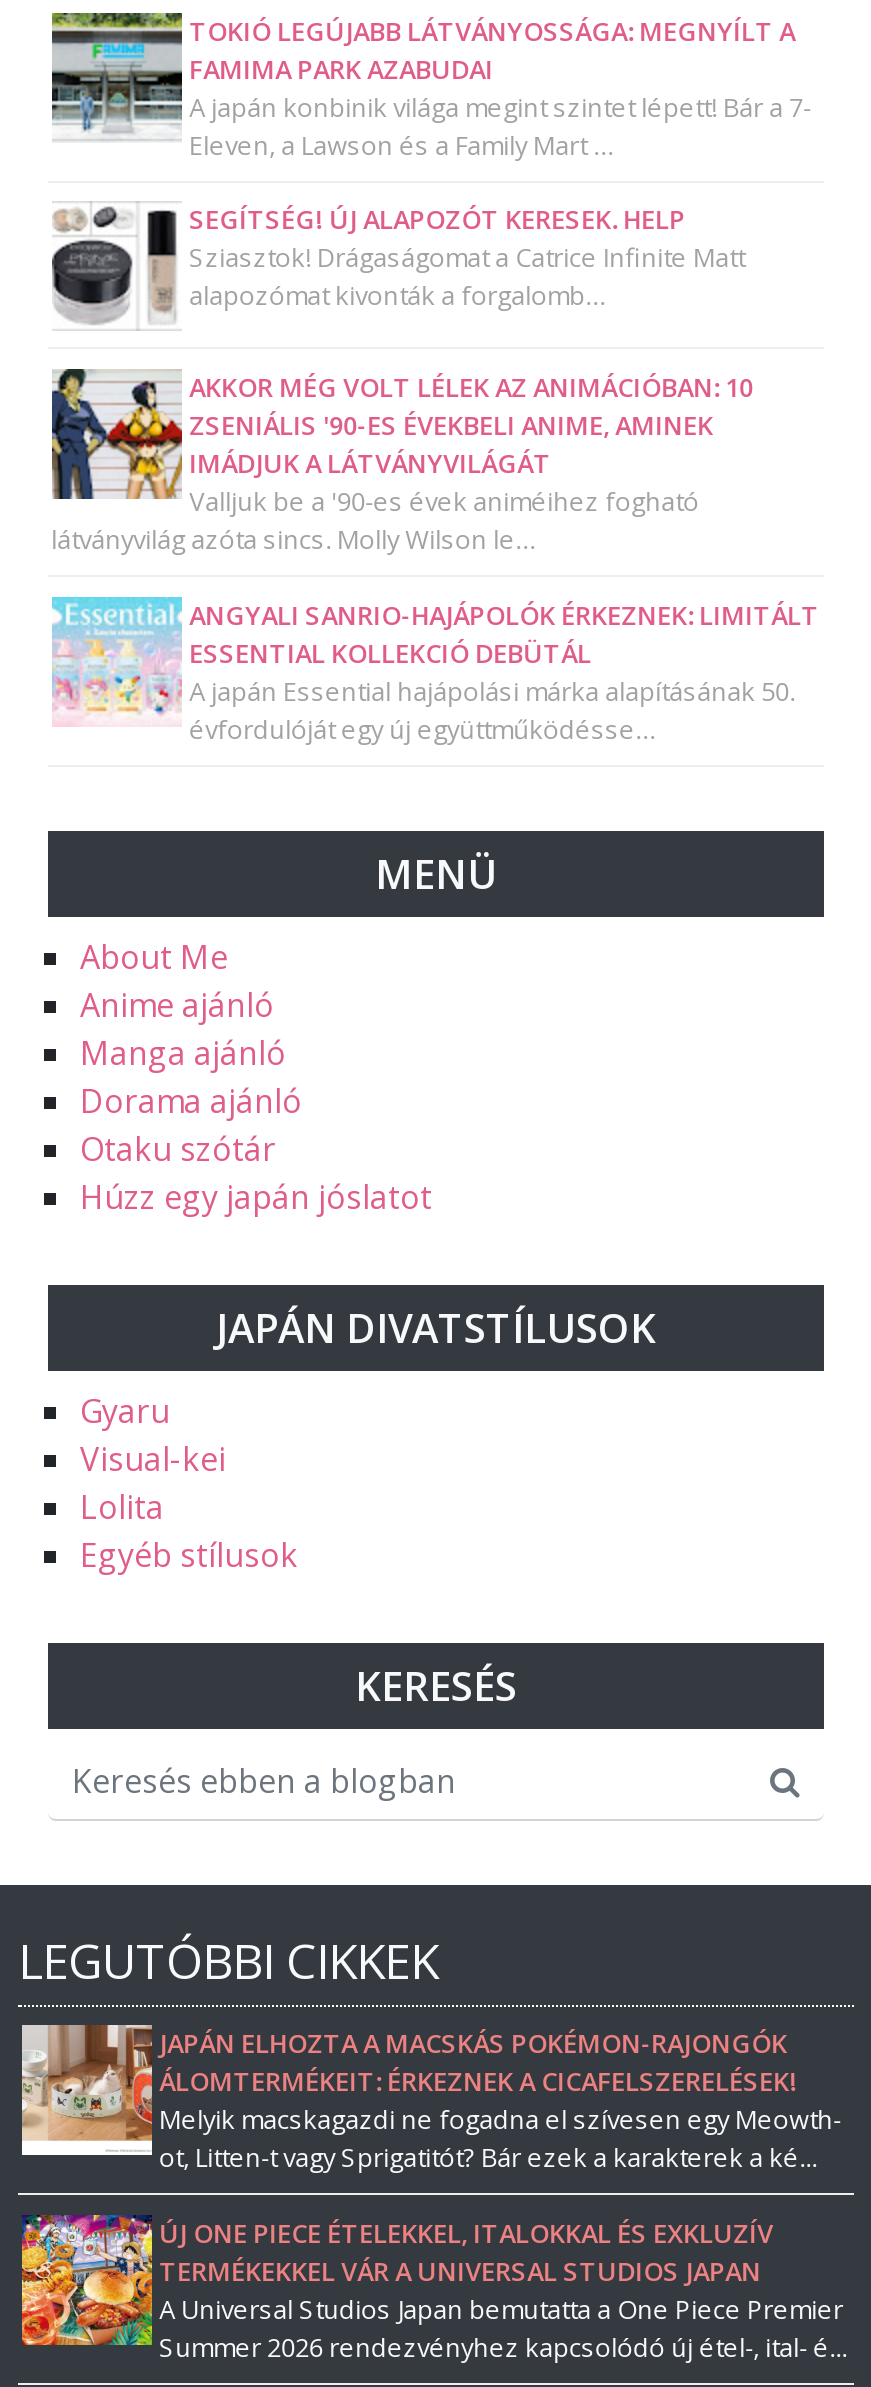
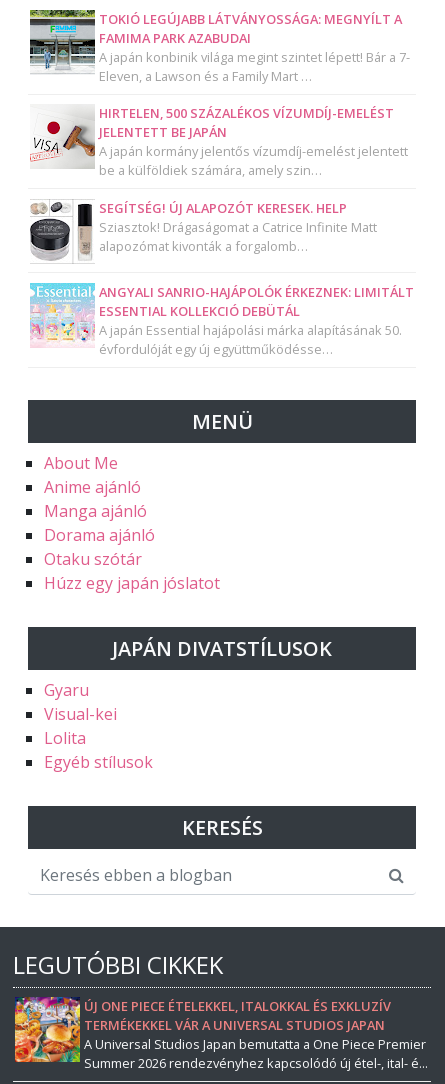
none -> [30,104,408,179] [image] | HIRTELEN, 500 SZÁZALÉKOS VÍZUMDÍJ-EMELÉST | JELENTETT BE JAPÁN | A japán kormány jelentős vízumdíj-emelést jelentett | be a külföldiek számára, amely szin…
moved [50,201,745,327] -> [29,199,377,262]: [image] | SEGÍTSÉG! ÚJ ALAPOZÓT KERESEK. HELP | Sziasztok! Drágaságomat a Catrice Infinite Matt | alapozómat kivonták a forgalomb…
[50,367,753,557] [image] | AKKOR MÉG VOLT LÉLEK AZ ANIMÁCIÓBAN: 10 | ZSENIÁLIS '90-ES ÉVEKBELI ANIME, AMINEK | IMÁDJUK A LÁTVÁNYVILÁGÁT | Valljuk be a '90-es évek animéihez fogható | látványvilág azóta sincs. Molly Wilson le… -> none
[20,2023,841,2175] [image] | JAPÁN ELHOZTA A MACSKÁS POKÉMON-RAJONGÓK | ÁLOMTERMÉKEIT: ÉRKEZNEK A CICAFELSZERELÉSEK! | Melyik macskagazdi ne fogadna el szívesen egy Meowth- | ot, Litten-t vagy Sprigatitót? Bár ezek a karakterek a ké... -> none

